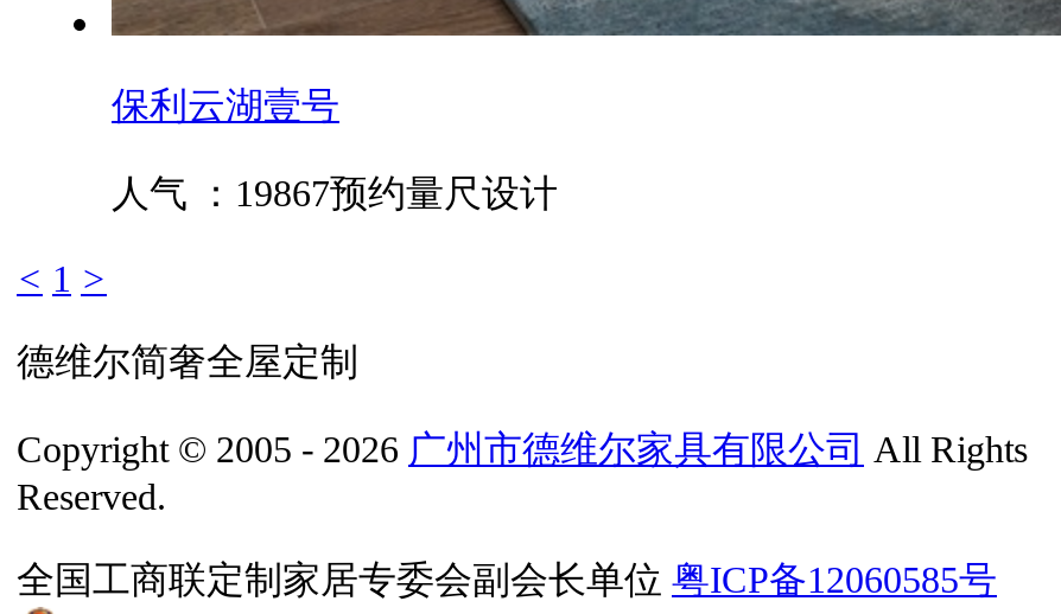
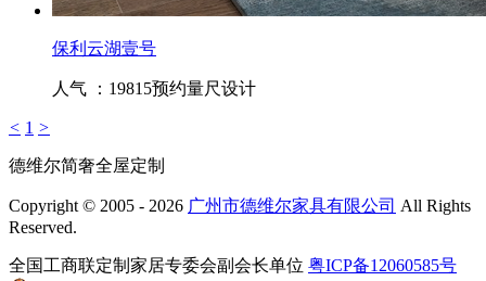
[112,173,558,213] 人气 ：19867预约量尺设计 -> [52,79,256,98] 人气 ：19815预约量尺设计

